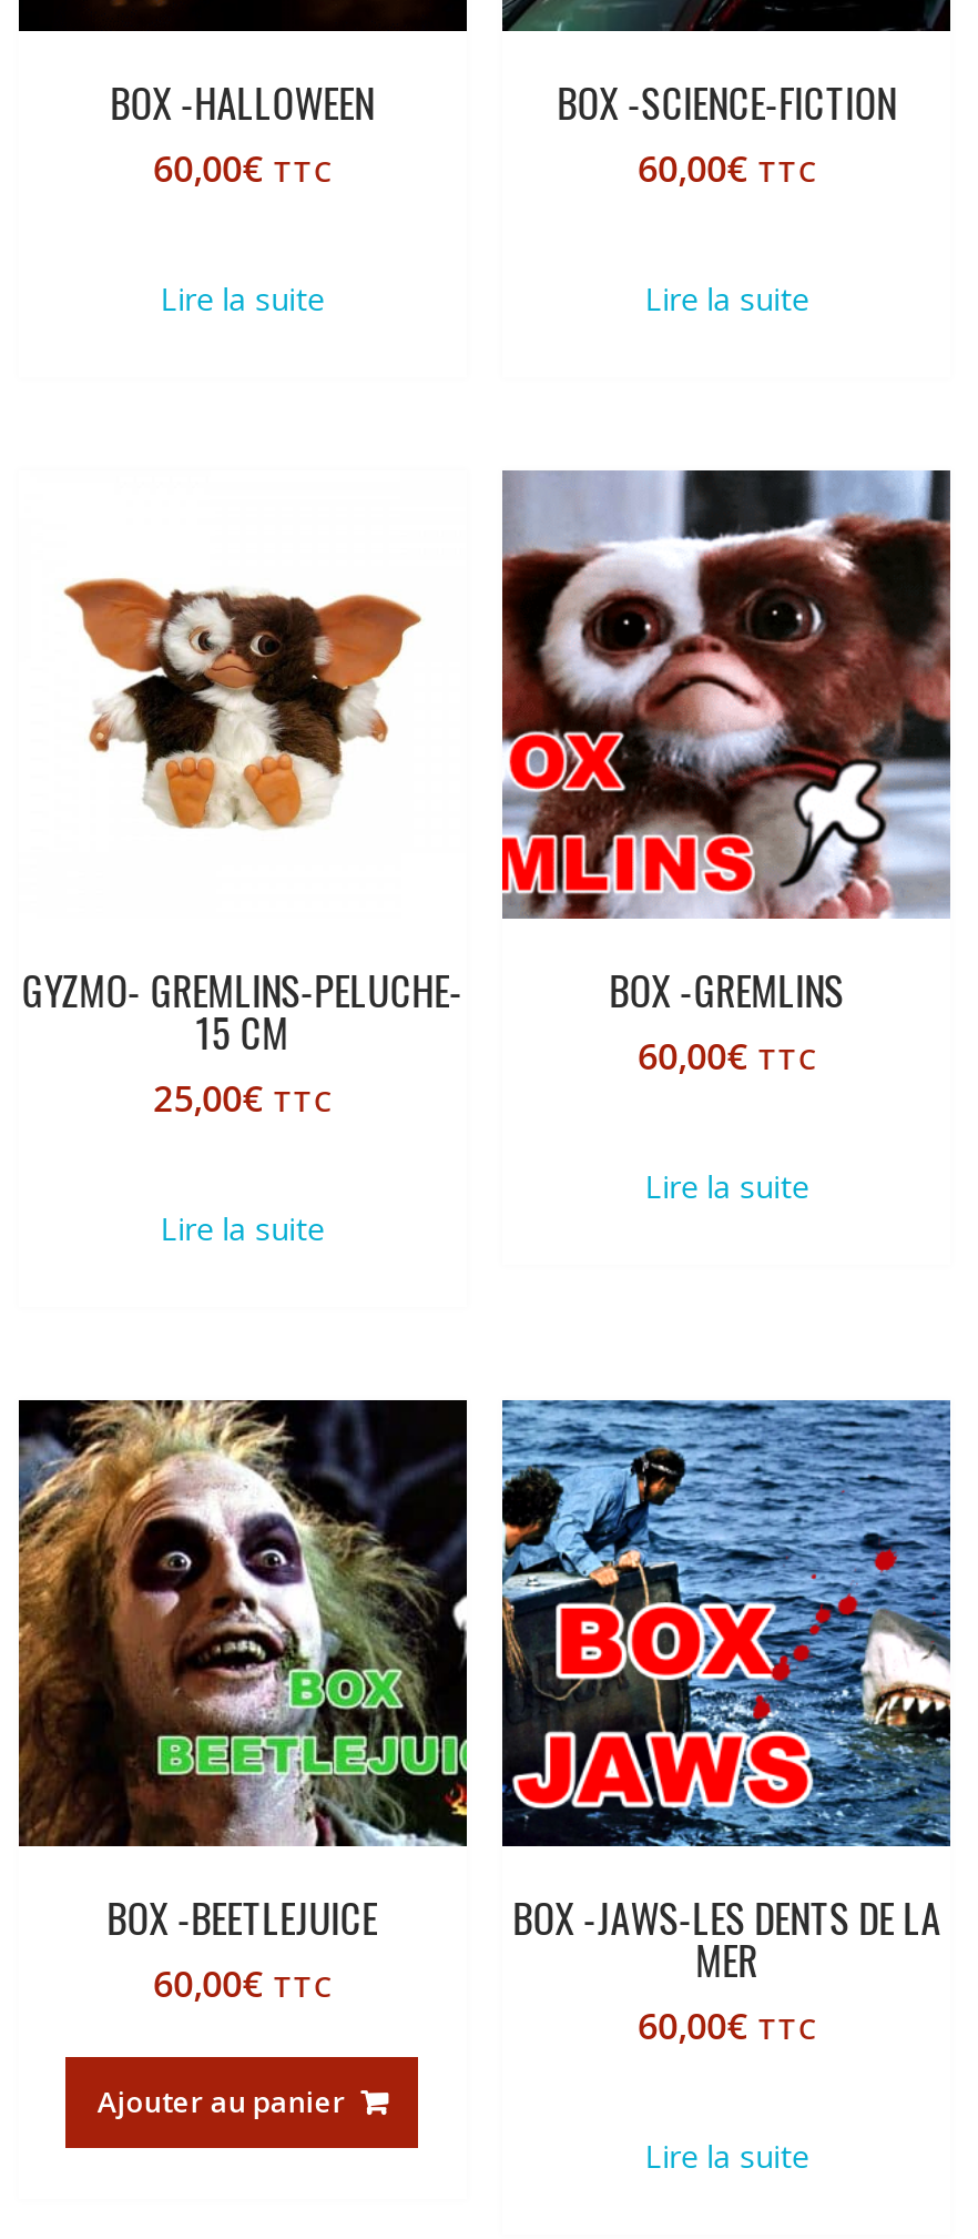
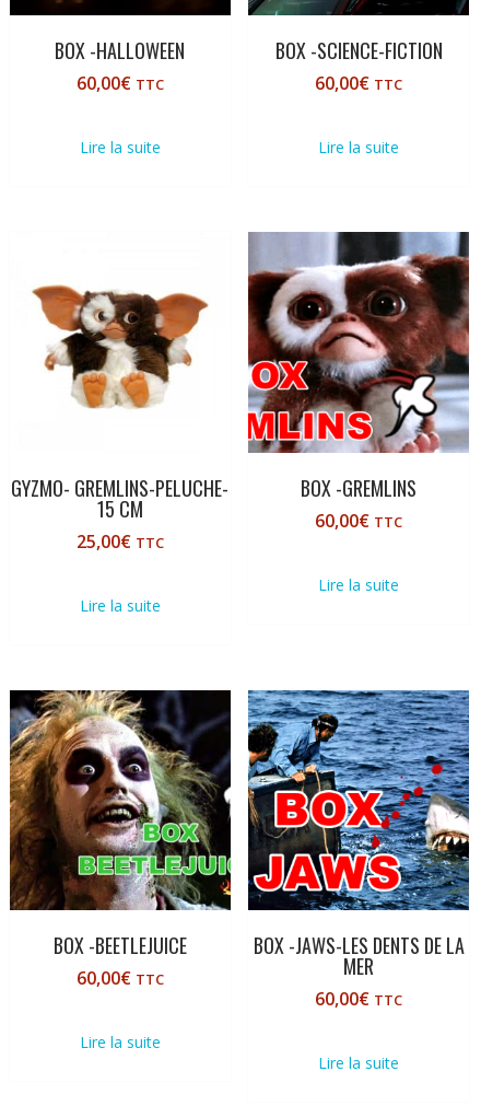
[97,2082,346,2122] Ajouter au panier -> [80,1032,160,1053] Lire la suite

